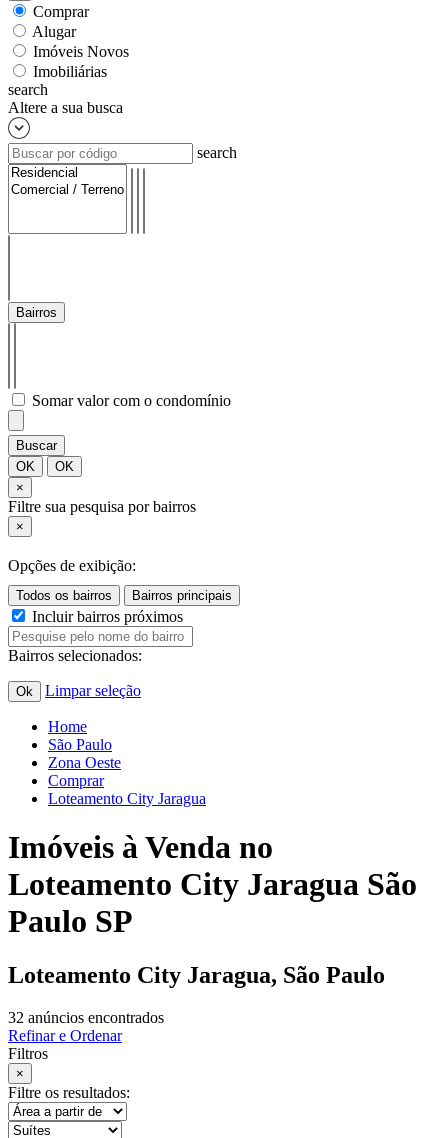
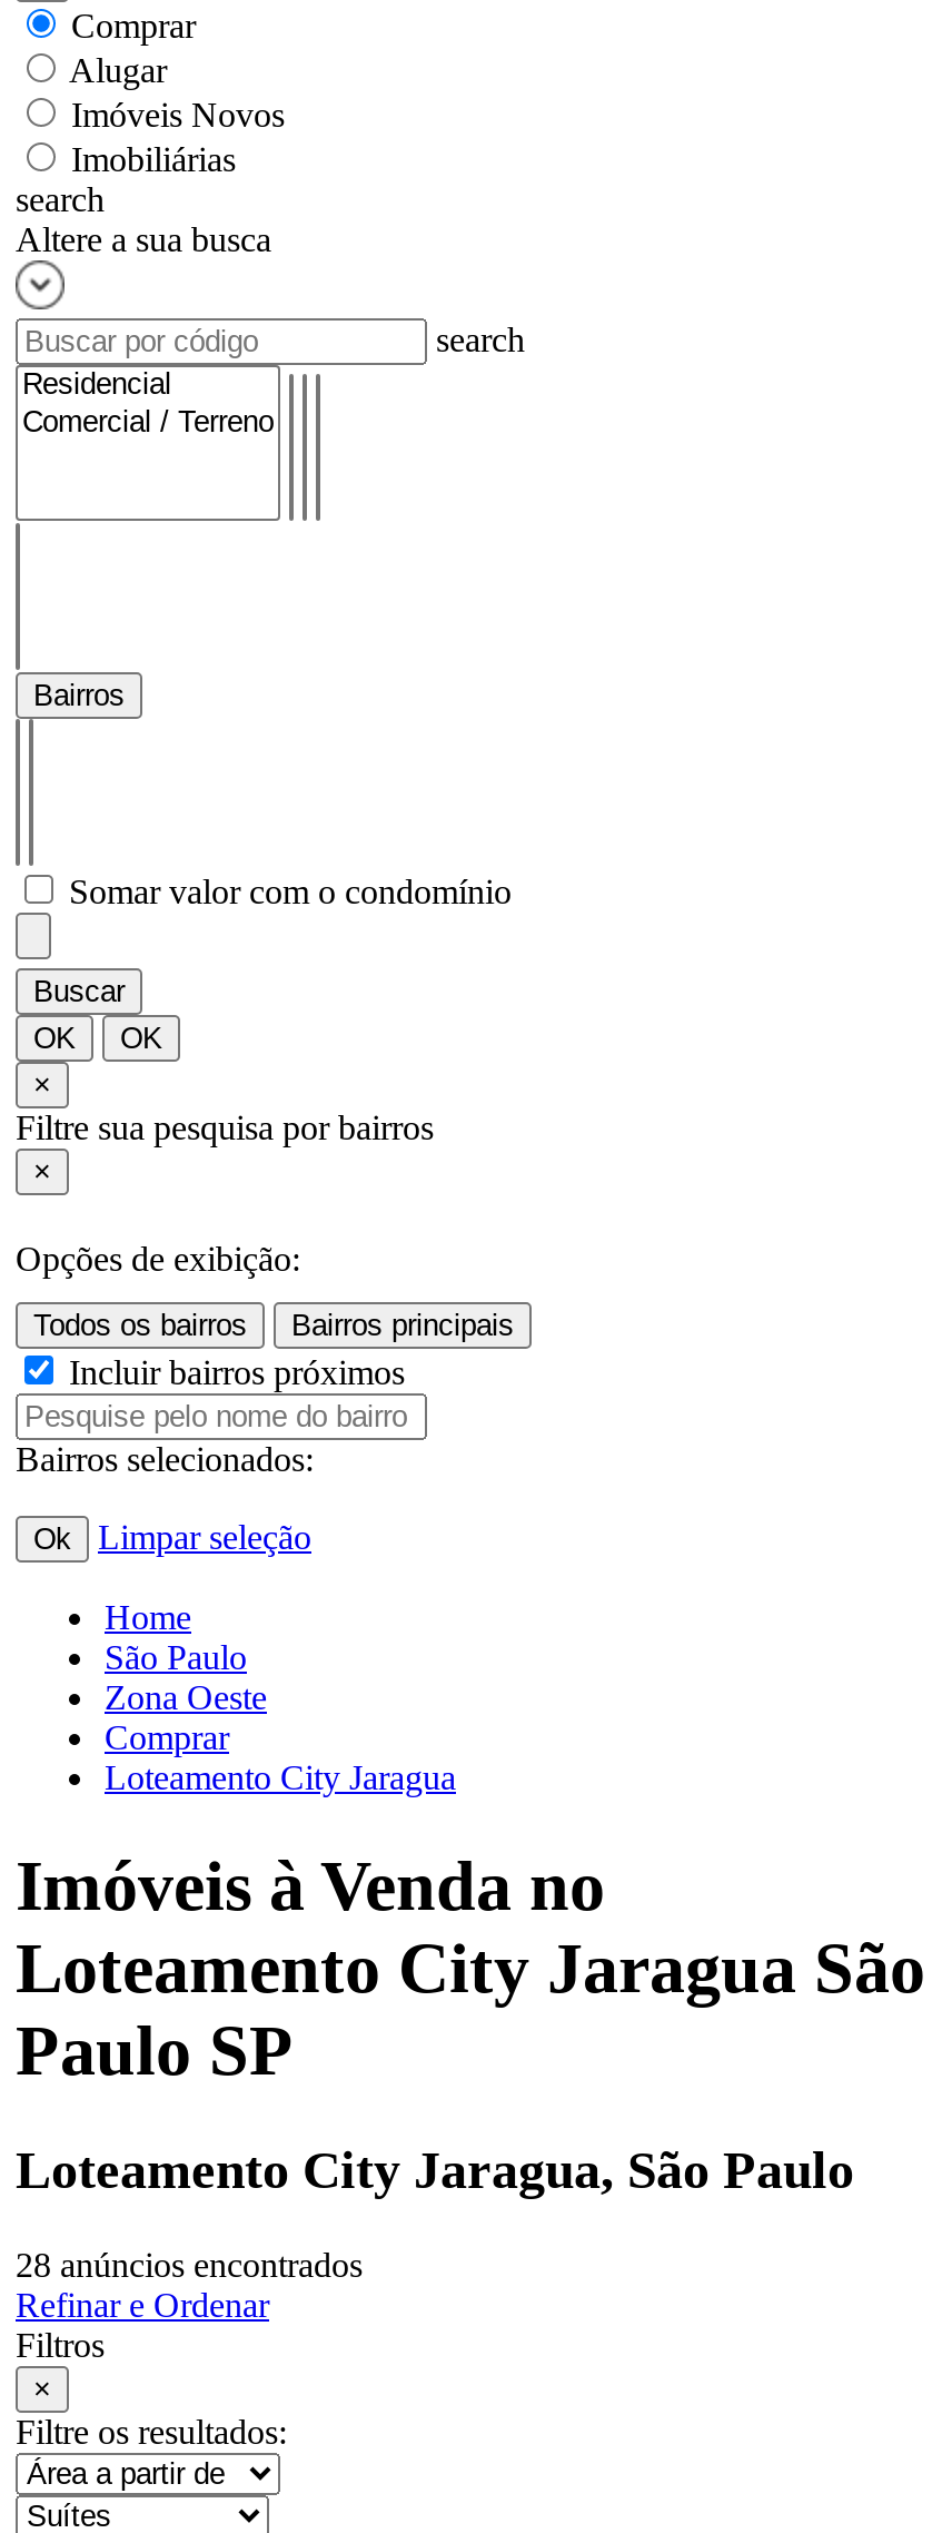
[8,1009,164,1026] 32 anúncios encontrados -> [16,2245,363,2283] 28 anúncios encontrados

